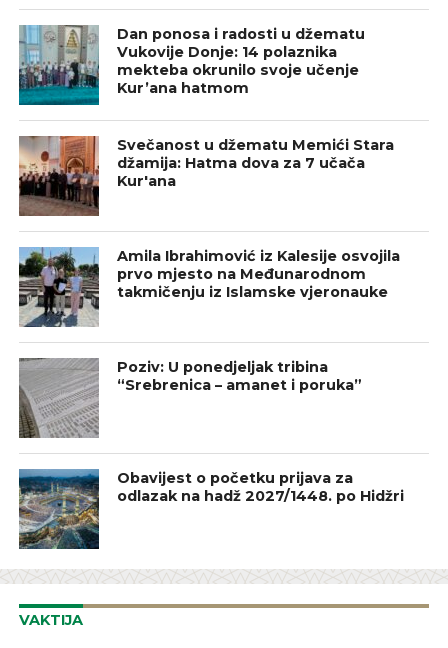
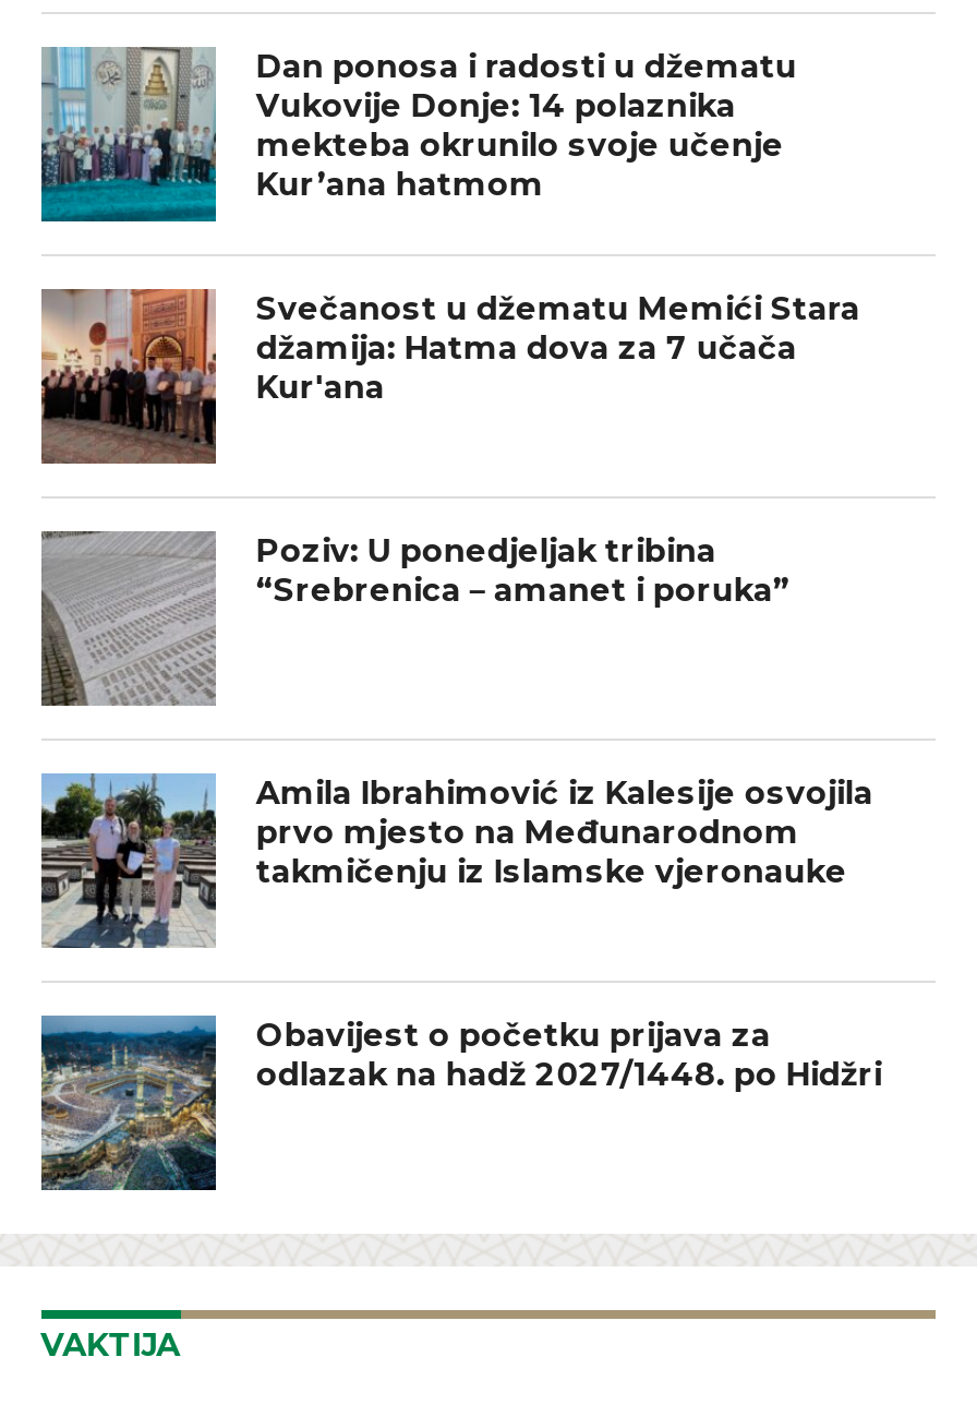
moved [17,247,400,329] -> [37,773,873,952]: [image] | Amila Ibrahimović iz Kalesije osvojila | prvo mjesto na Međunarodnom | takmičenju iz Islamske vjeronauke
moved [19,357,362,438] -> [41,530,790,706]: [image] | Poziv: U ponedjeljak tribina | “Srebrenica – amanet i poruka”

